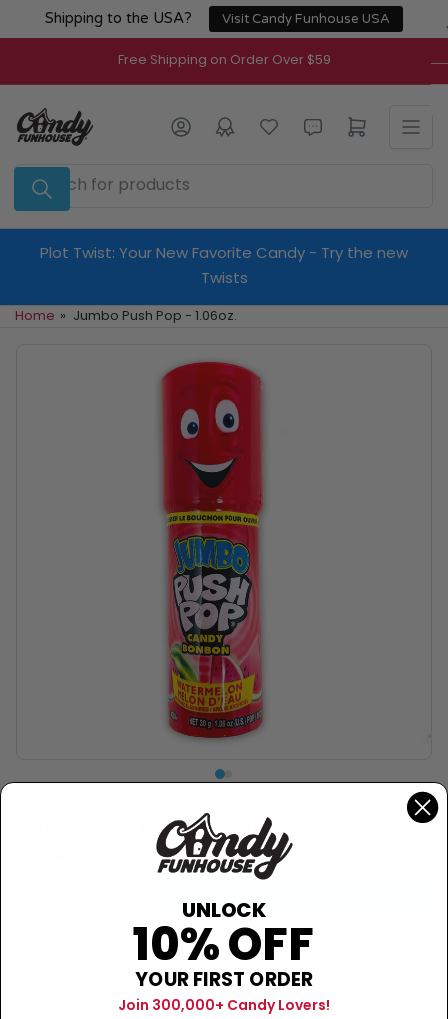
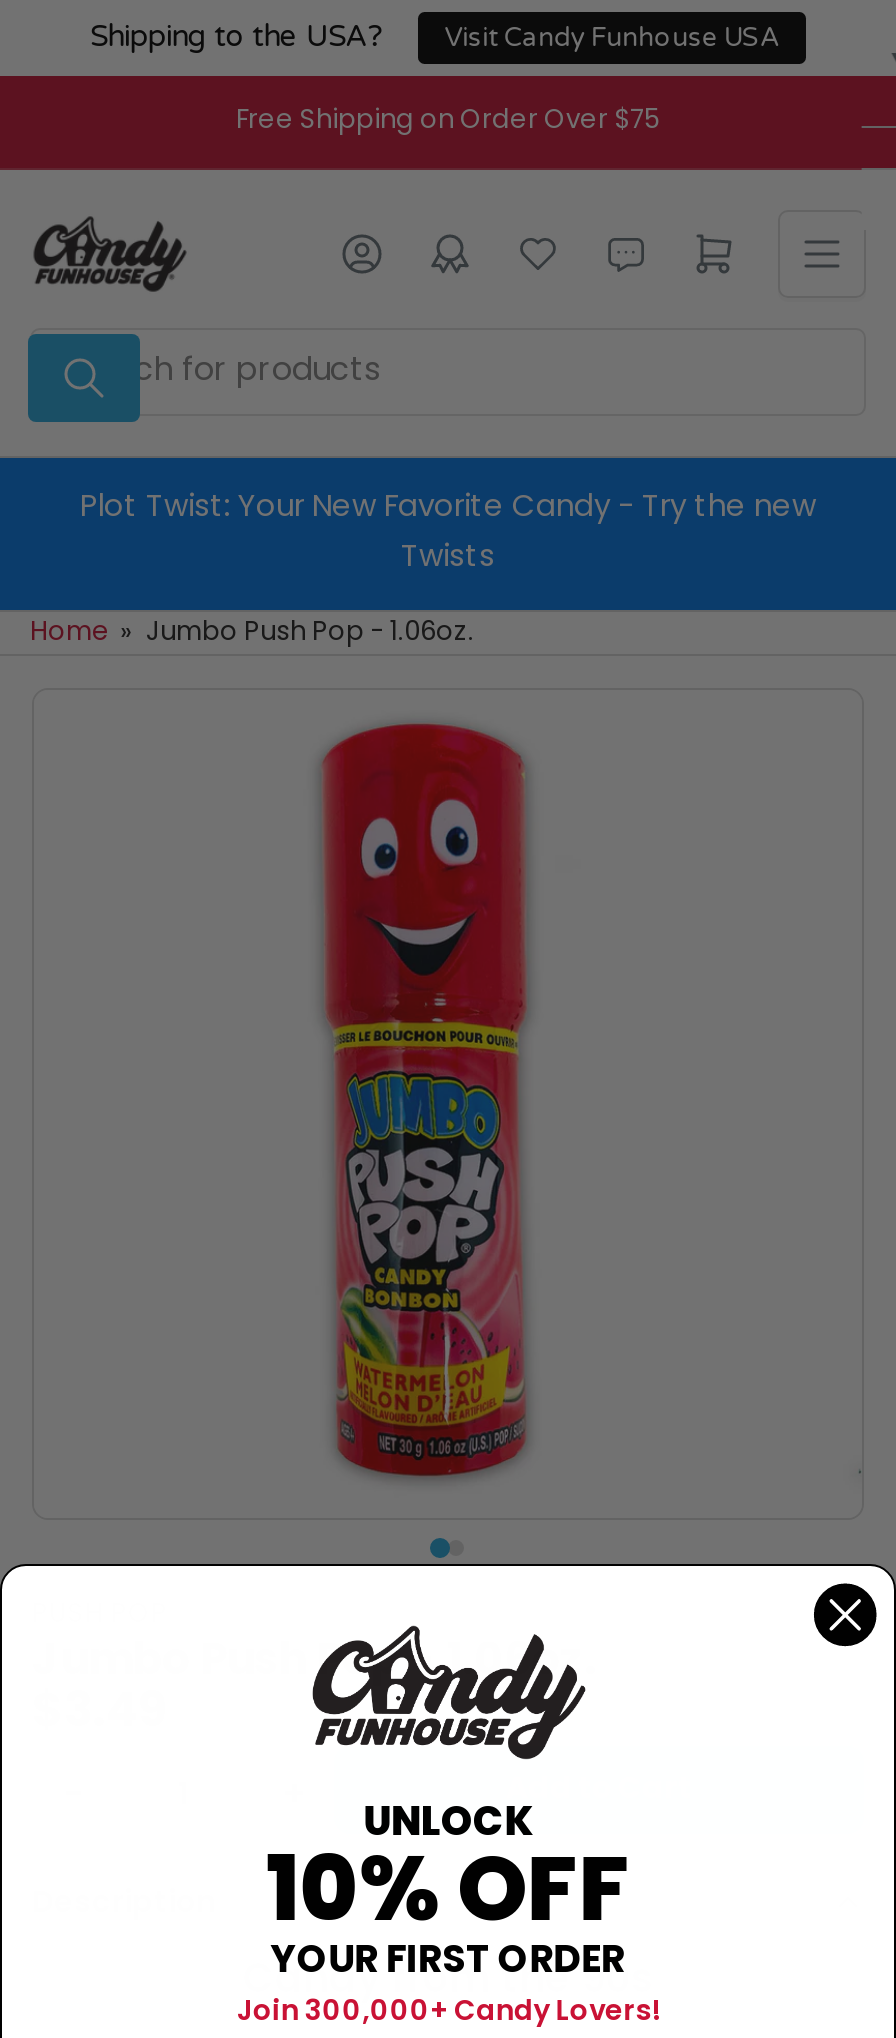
[117,50,330,71] Free Shipping on Order Over $59 -> [236,100,660,142] Free Shipping on Order Over $75

